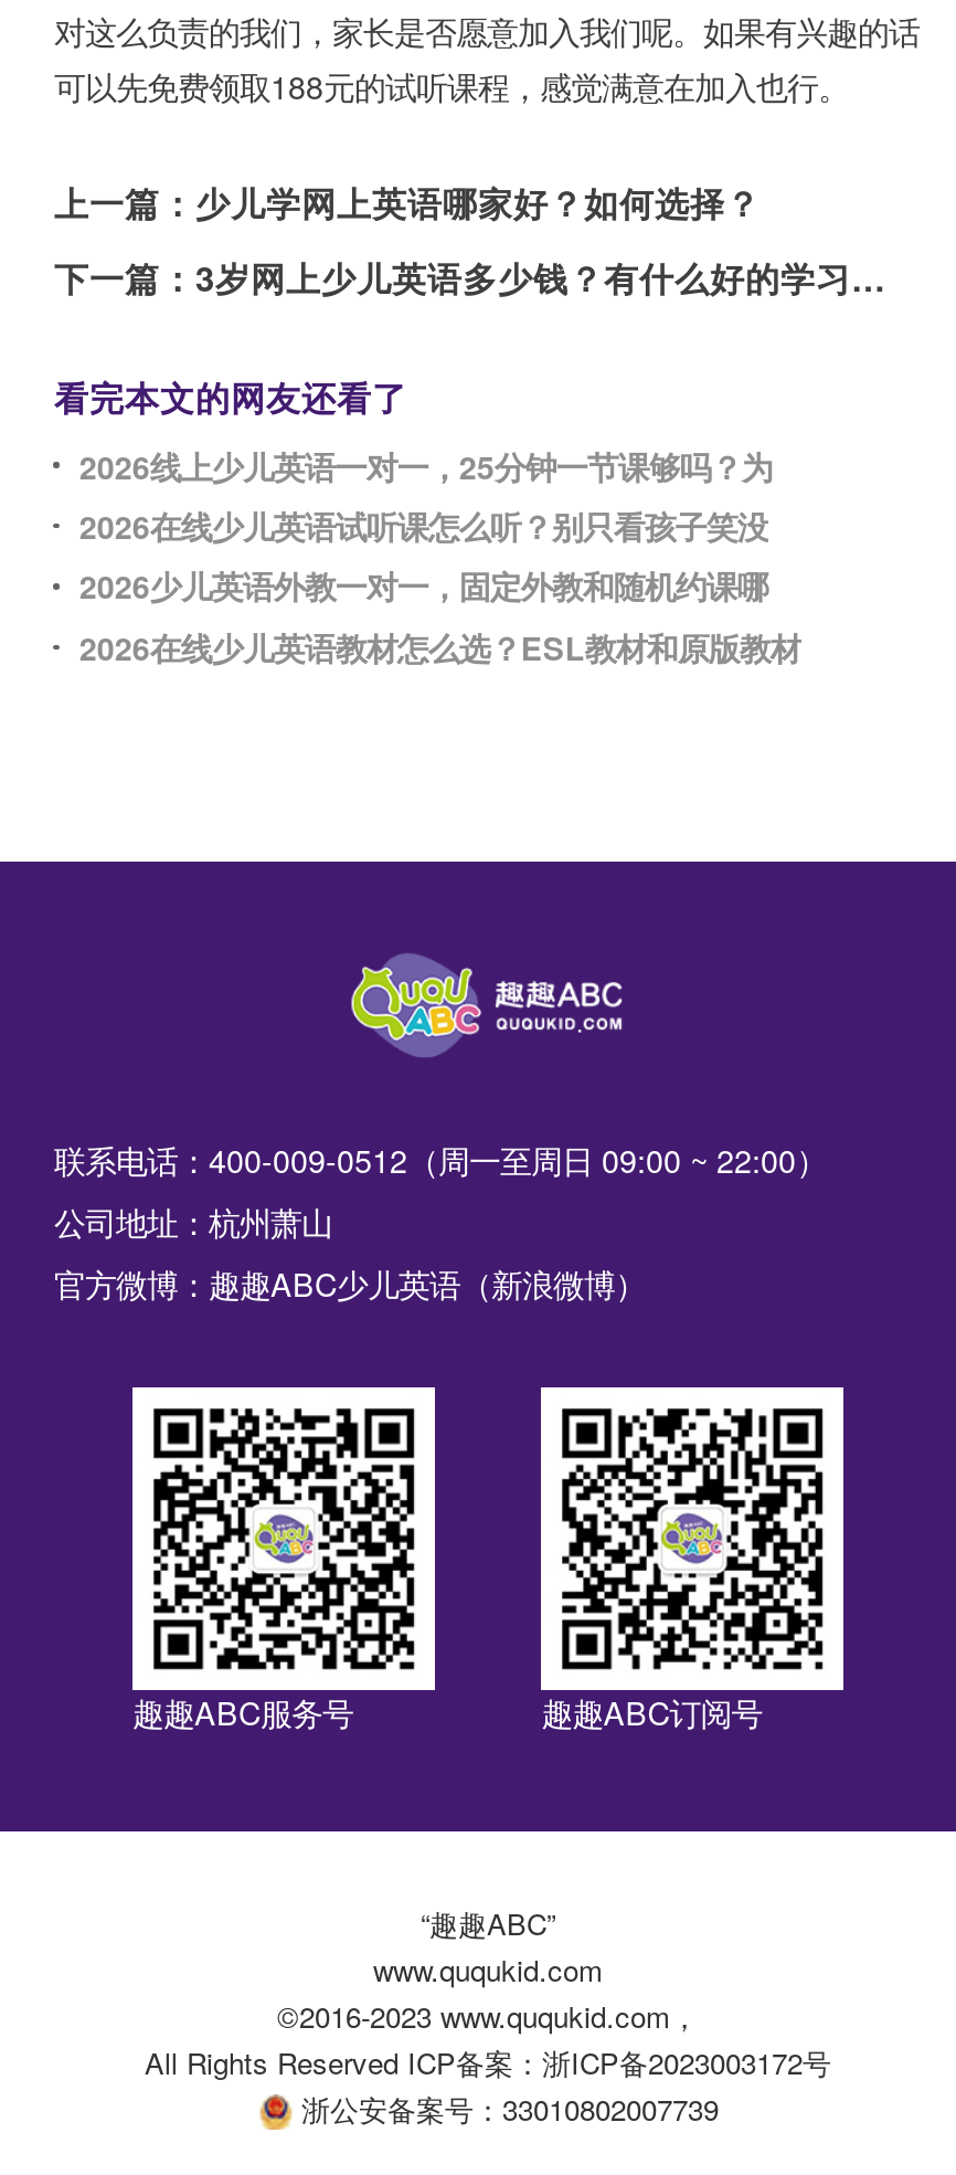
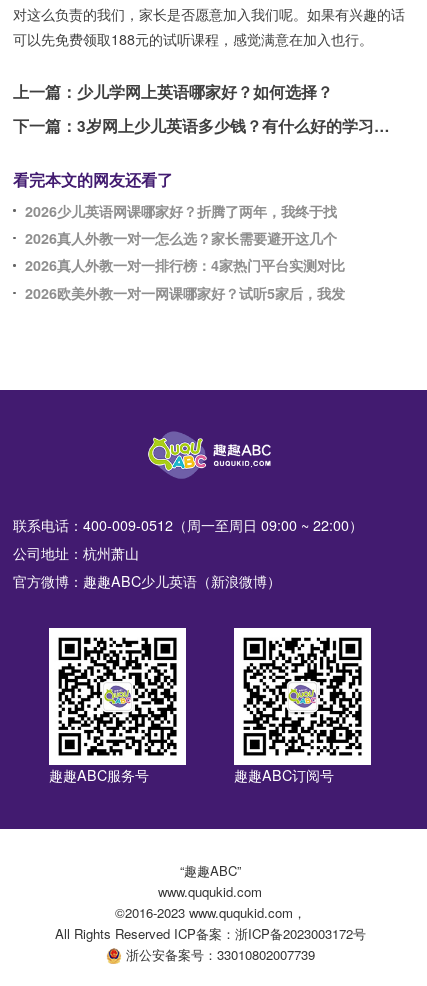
[79,443,801,669] 2026线上少儿英语一对一，25分钟一节课够吗？为 | 2026在线少儿英语试听课怎么听？别只看孩子笑没 | 2026少儿英语外教一对一，固定外教和随机约课哪 | 2026在线少儿英语教材怎么选？ESL教材和原版教材 -> [25,200,345,303] 2026少儿英语网课哪家好？折腾了两年，我终于找 | 2026真人外教一对一怎么选？家长需要避开这几个 | 2026真人外教一对一排行榜：4家热门平台实测对比 | 2026欧美外教一对一网课哪家好？试听5家后，我发

